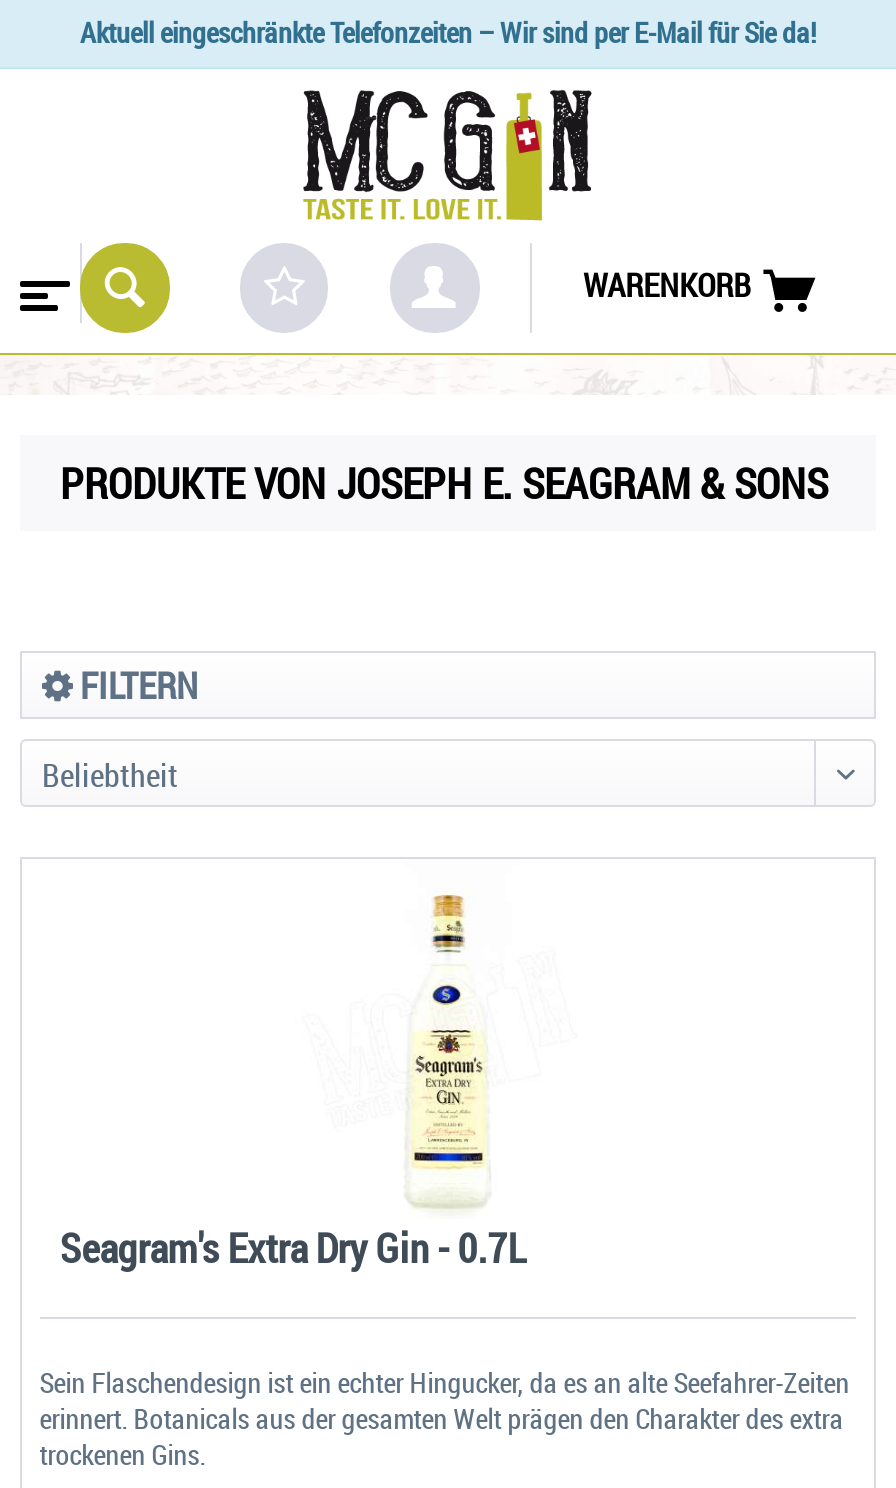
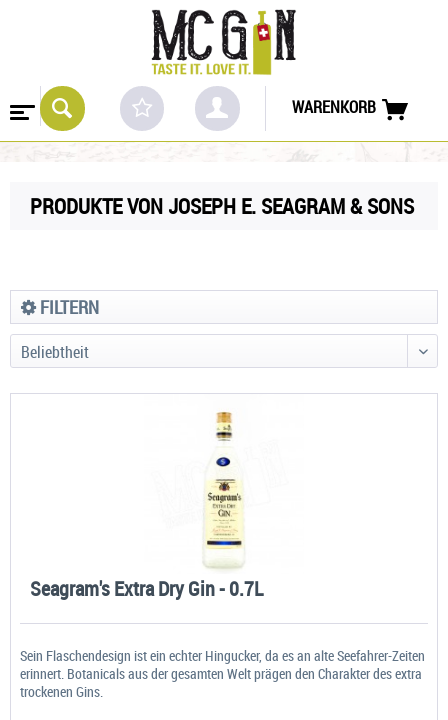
[80,13,816,51] Aktuell eingeschränkte Telefonzeiten – Wir sind per E-Mail für Sie da! -> none

